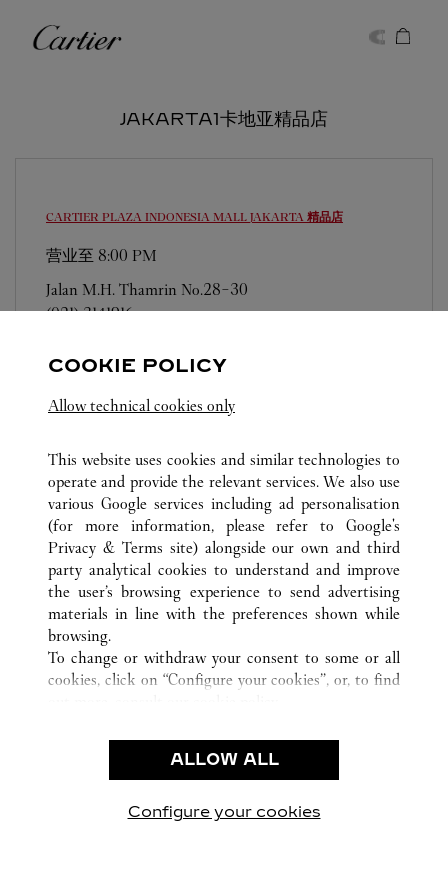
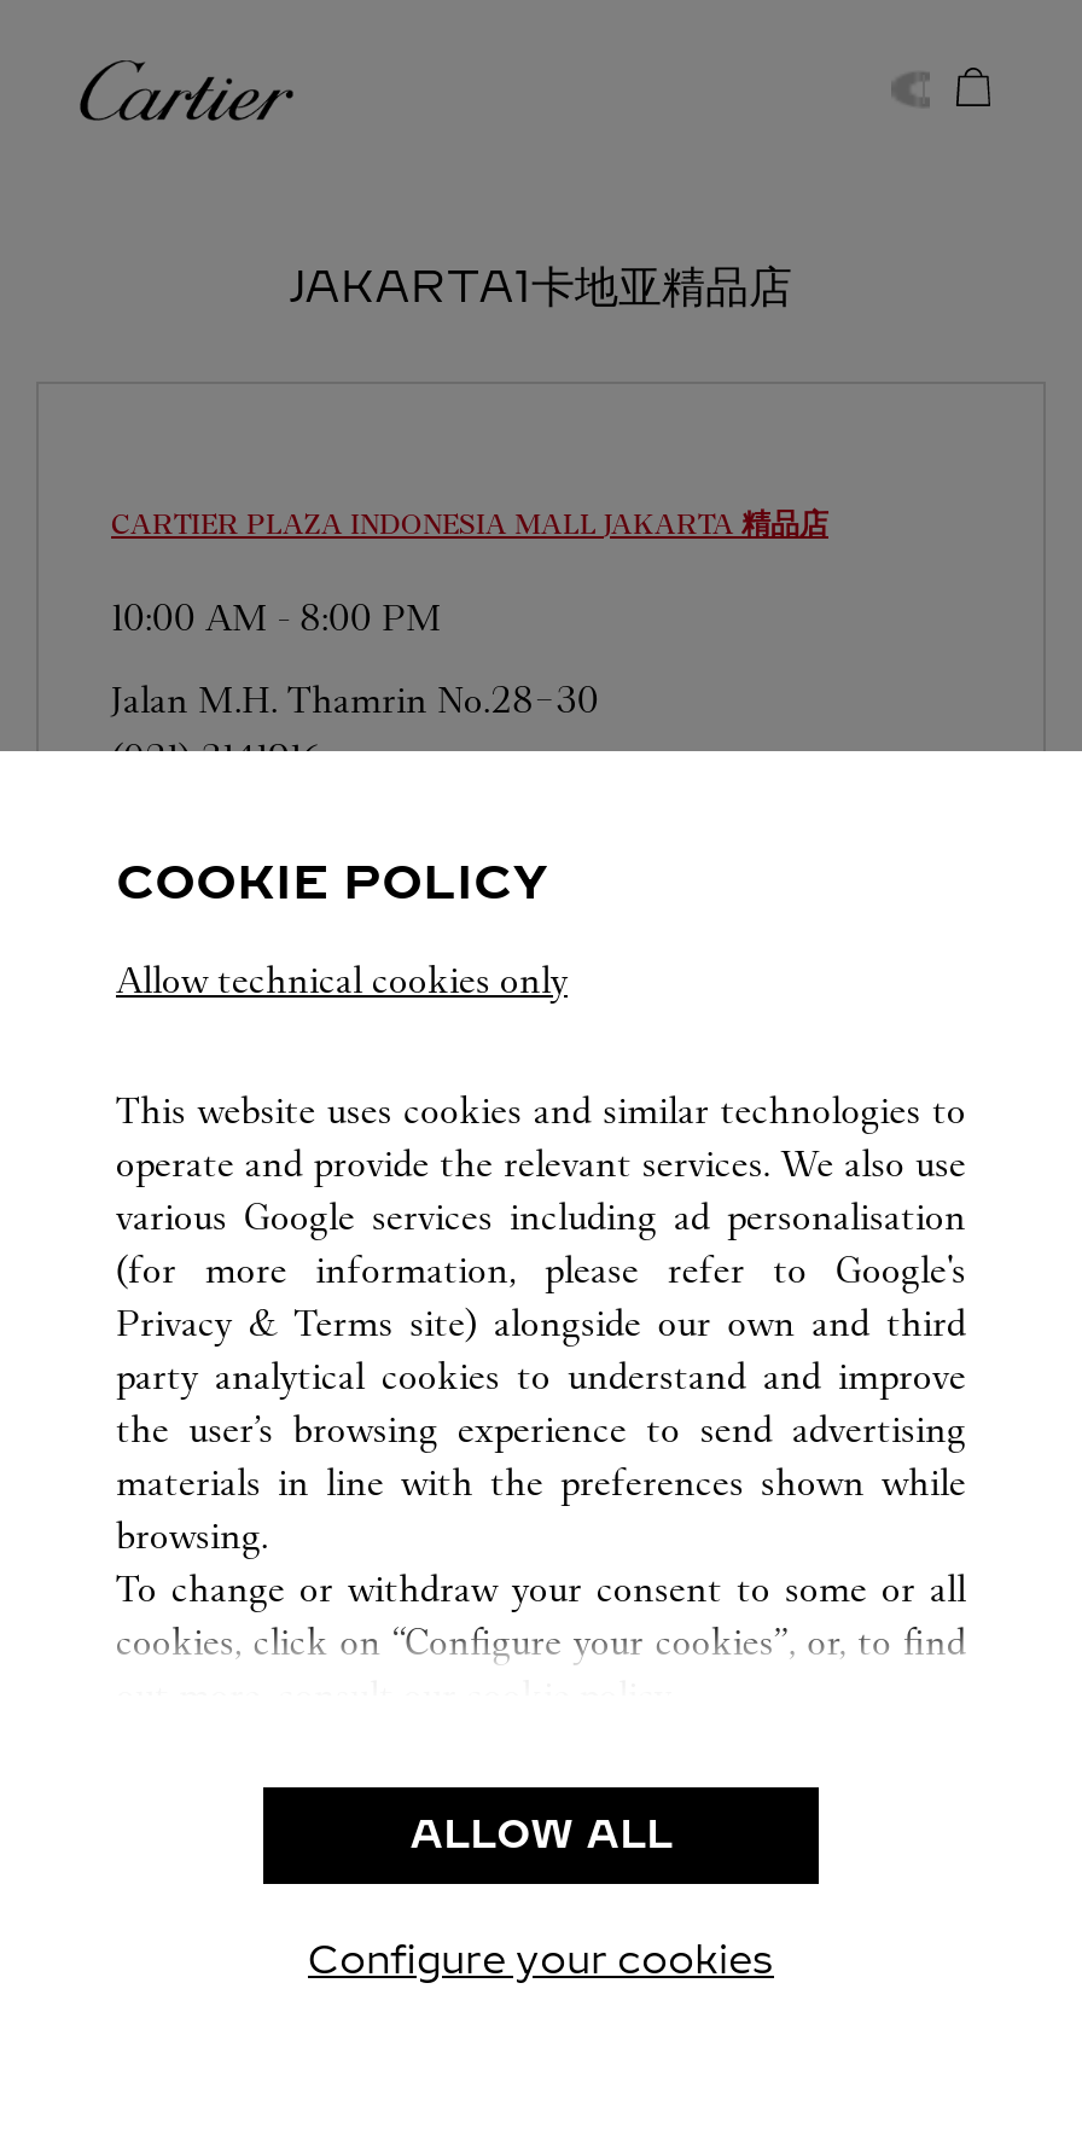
[46,246,157,265] 营业至8:00 PM -> [111,594,442,640] 10:00 AM - 8:00 PM

